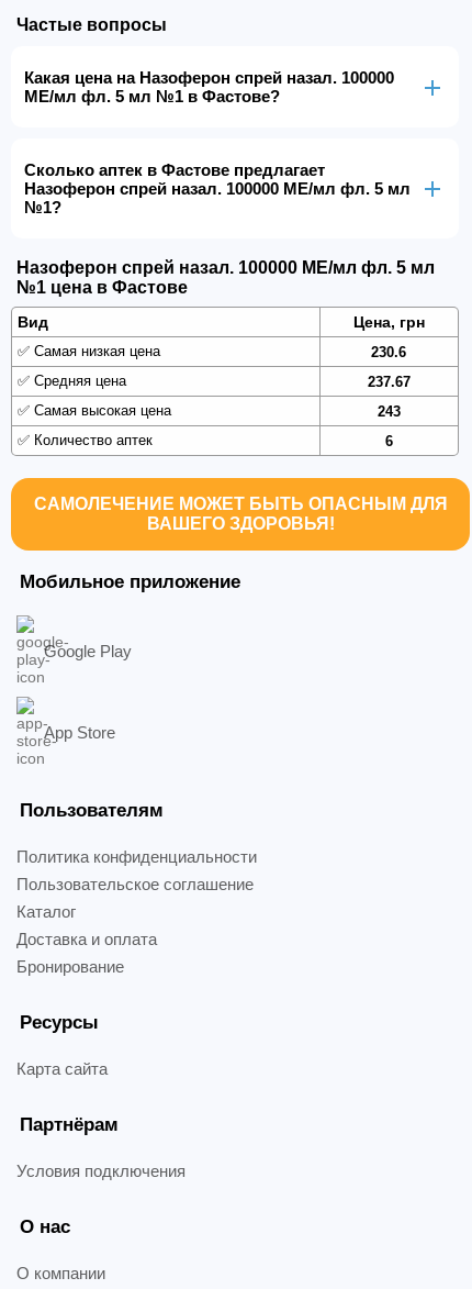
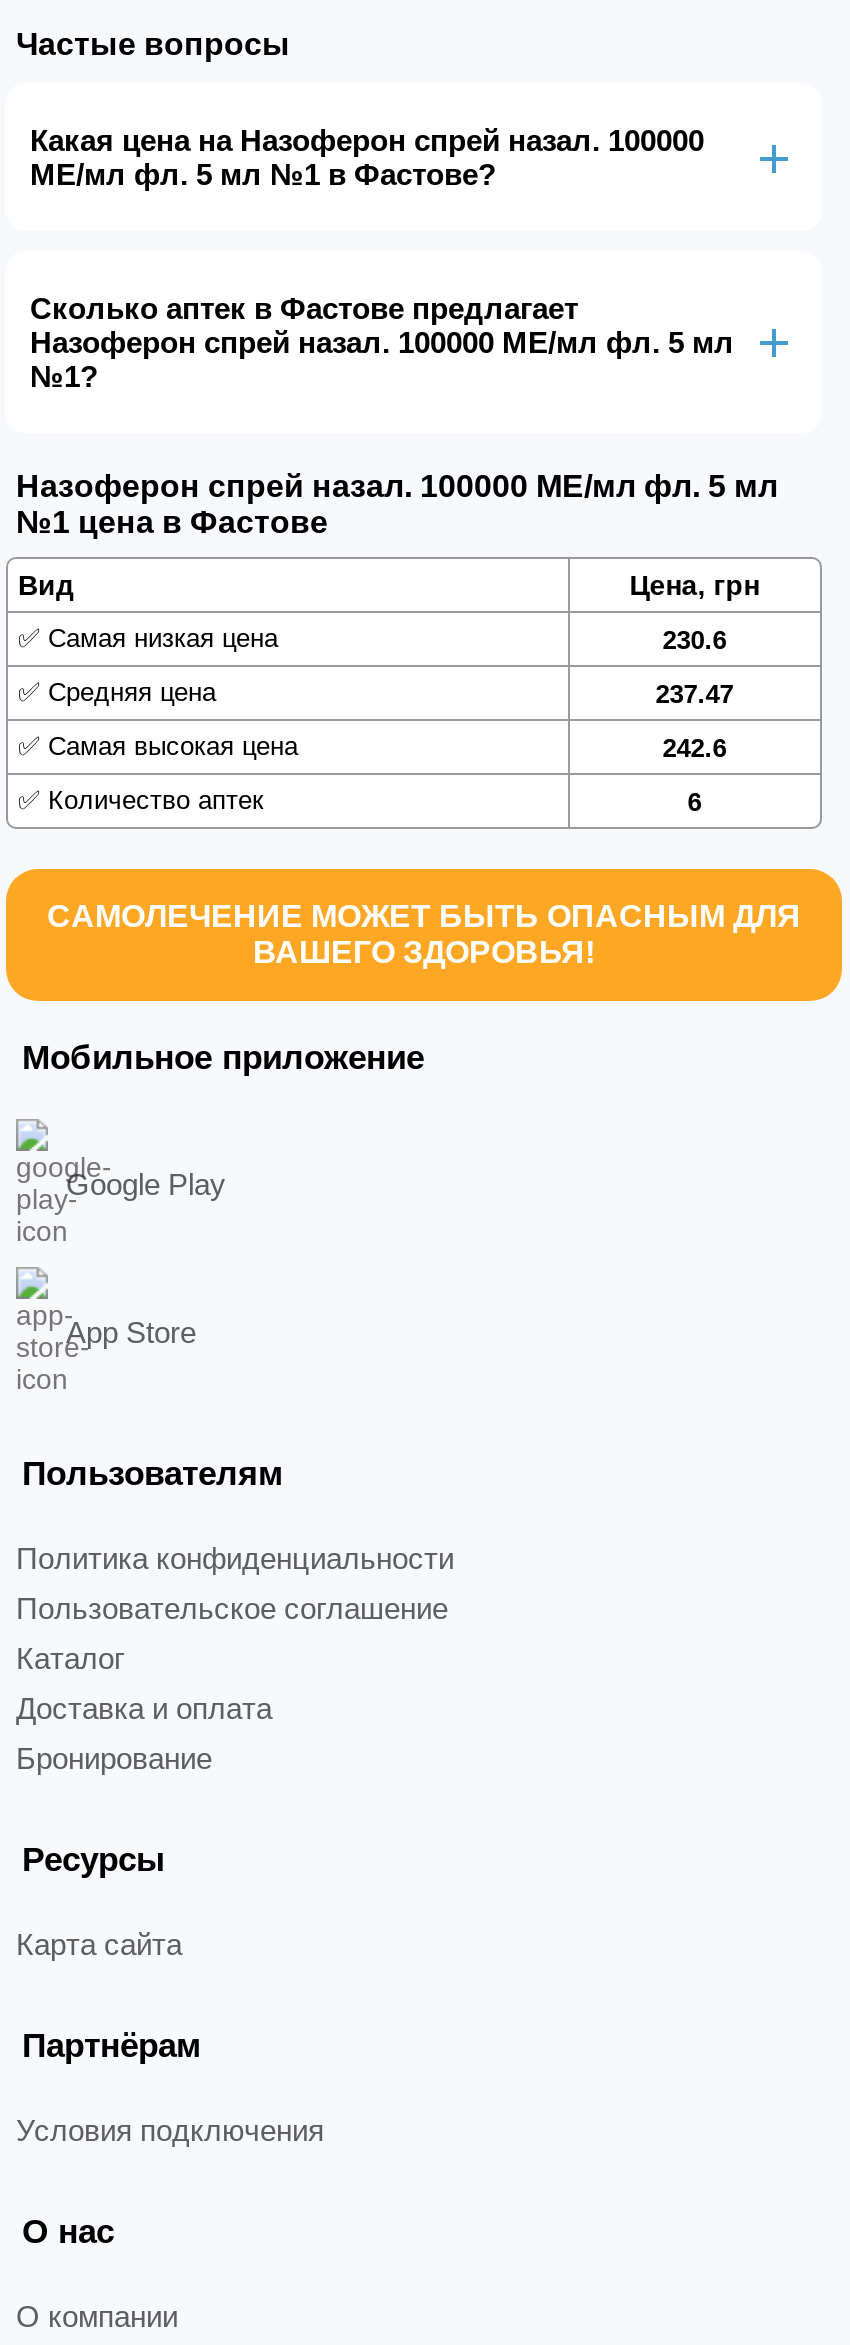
[368,373,410,390] 237.67 -> [656,678,734,708] 237.47
[377,403,400,419] 243 -> [662,732,726,762] 242.6

